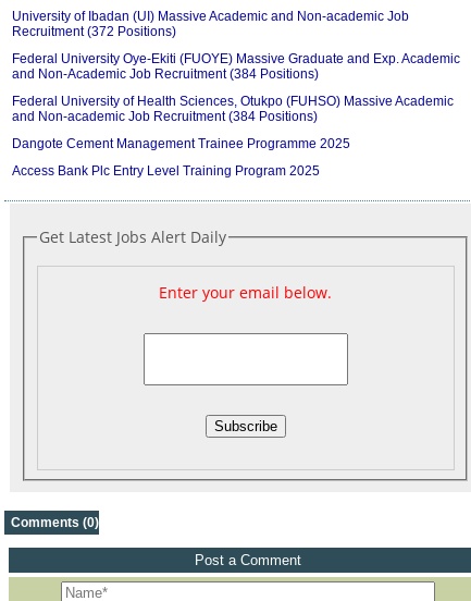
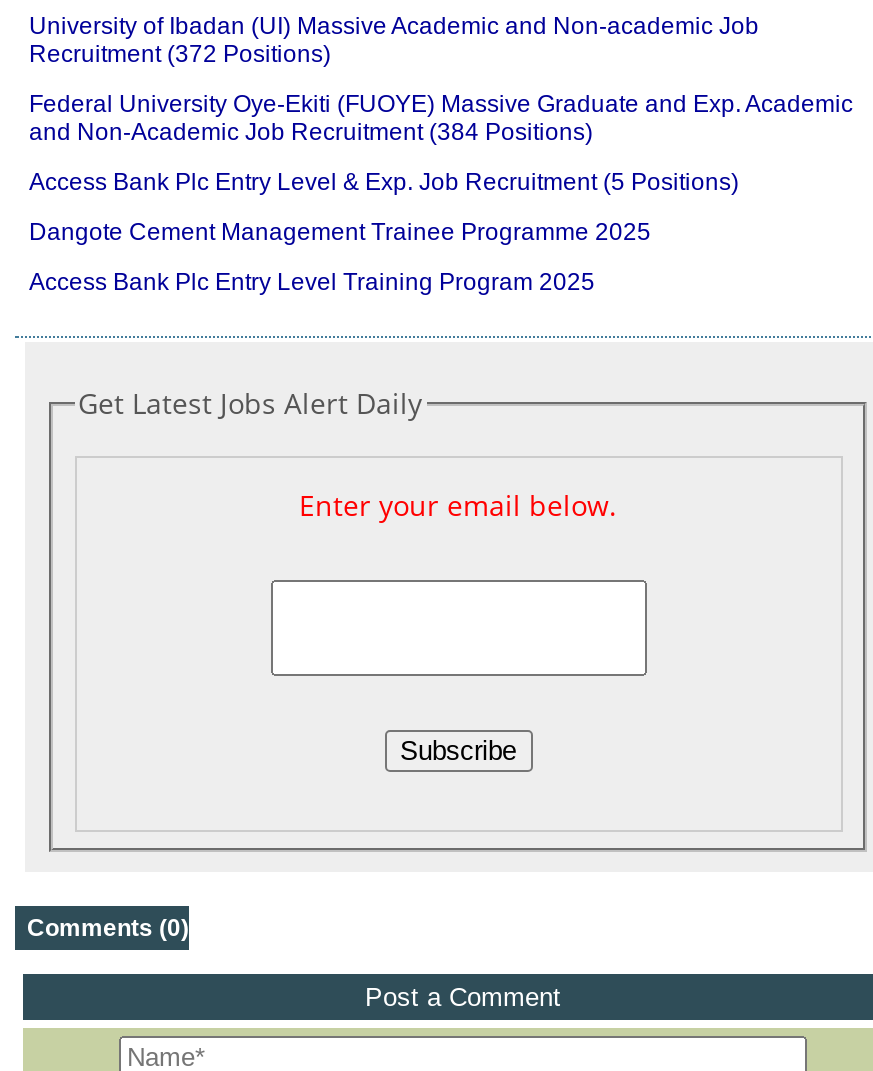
[12,93,454,124] Federal University of Health Sciences, Otukpo (FUHSO) Massive Academic | and Non-academic Job Recruitment (384 Positions) -> [29,167,739,195] Access Bank Plc Entry Level & Exp. Job Recruitment (5 Positions)

